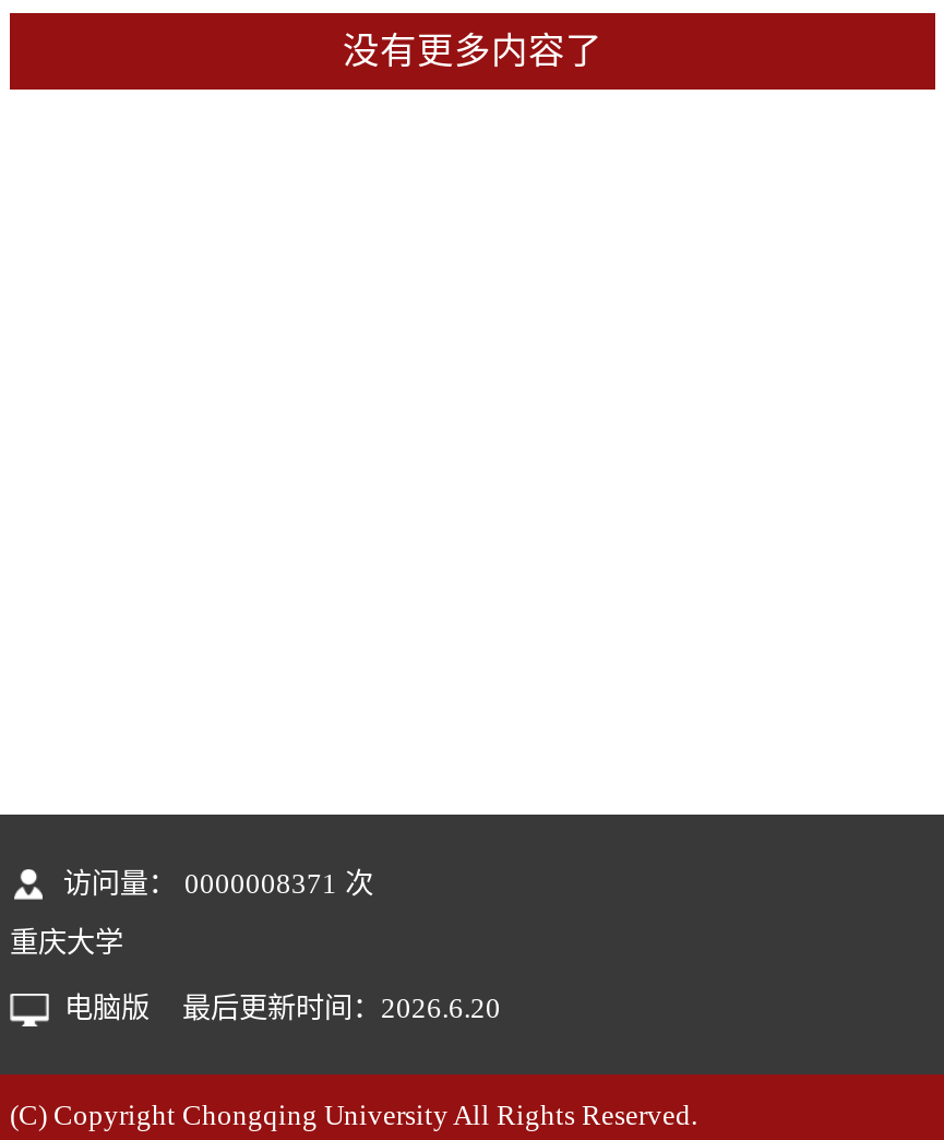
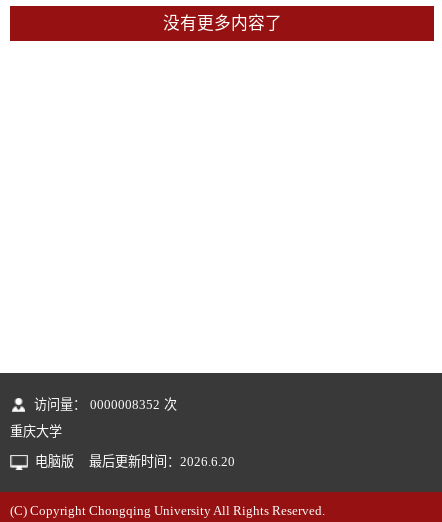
[63,866,373,899] 访问量： 0000008371 次 -> [34,397,177,412] 访问量： 0000008352 次

